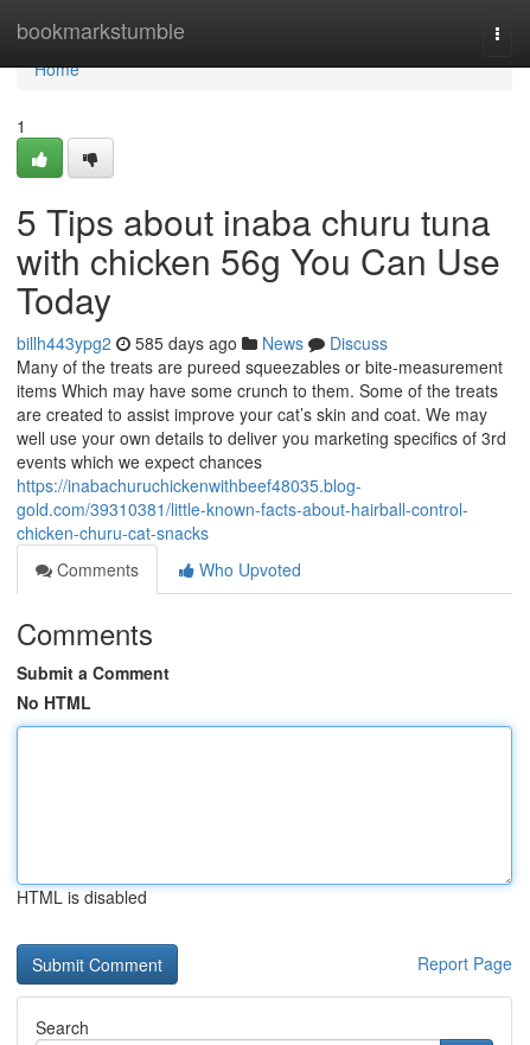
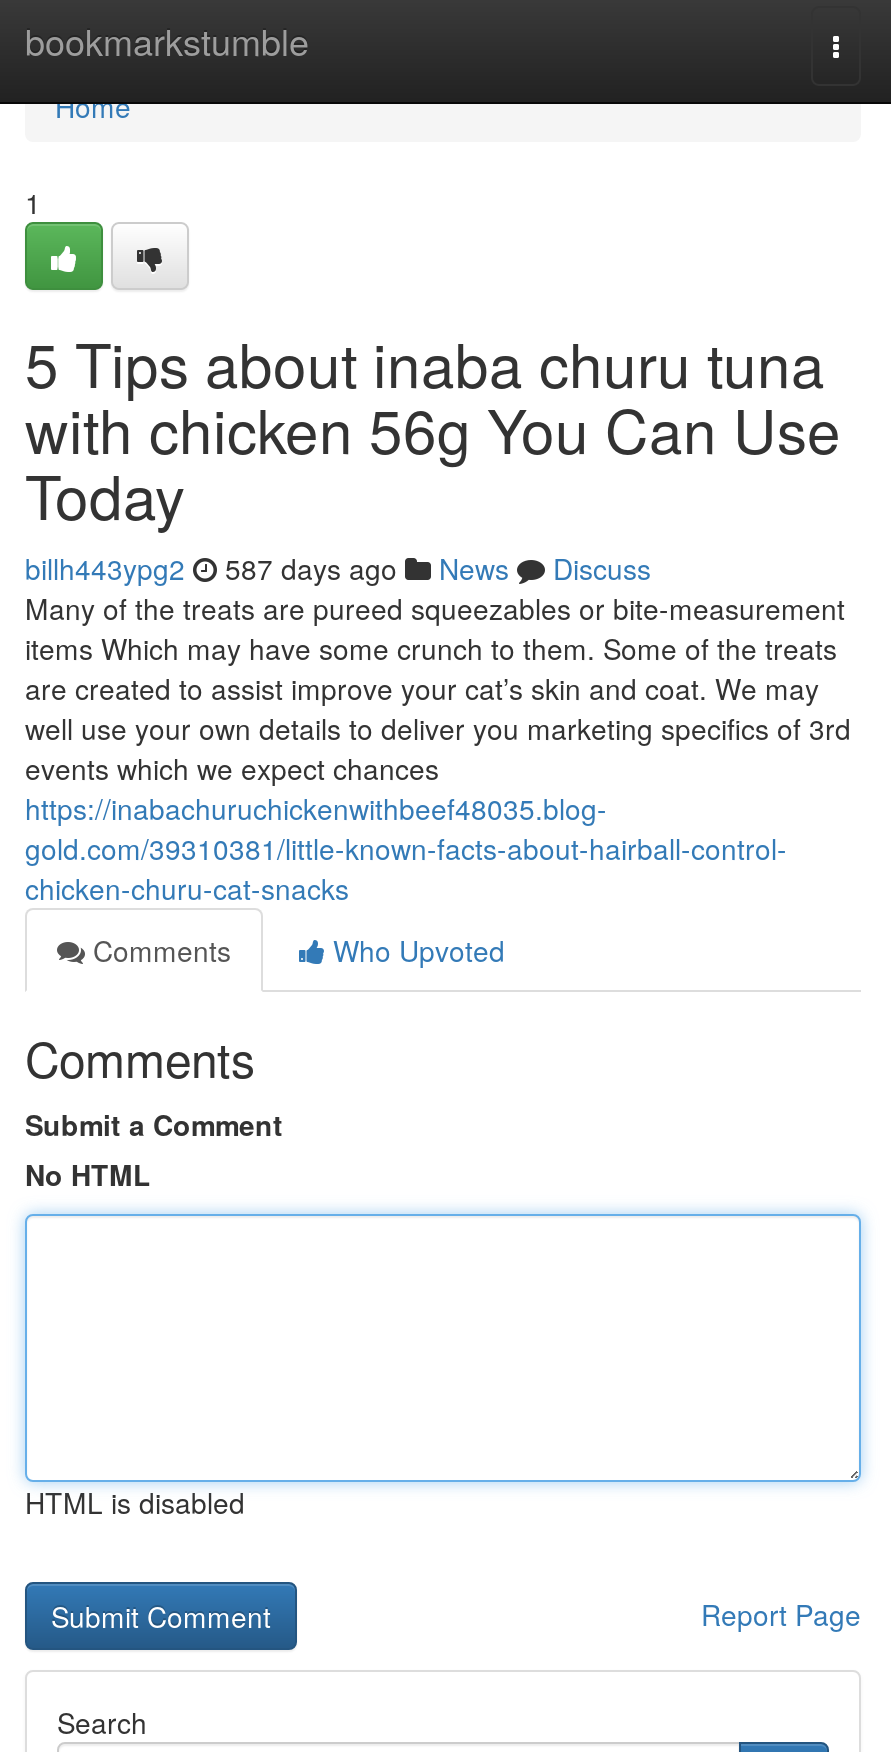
[17,331,388,355] billh443ypg2 585 days ago News Discuss -> [25,548,651,588] billh443ypg2 587 days ago News Discuss

